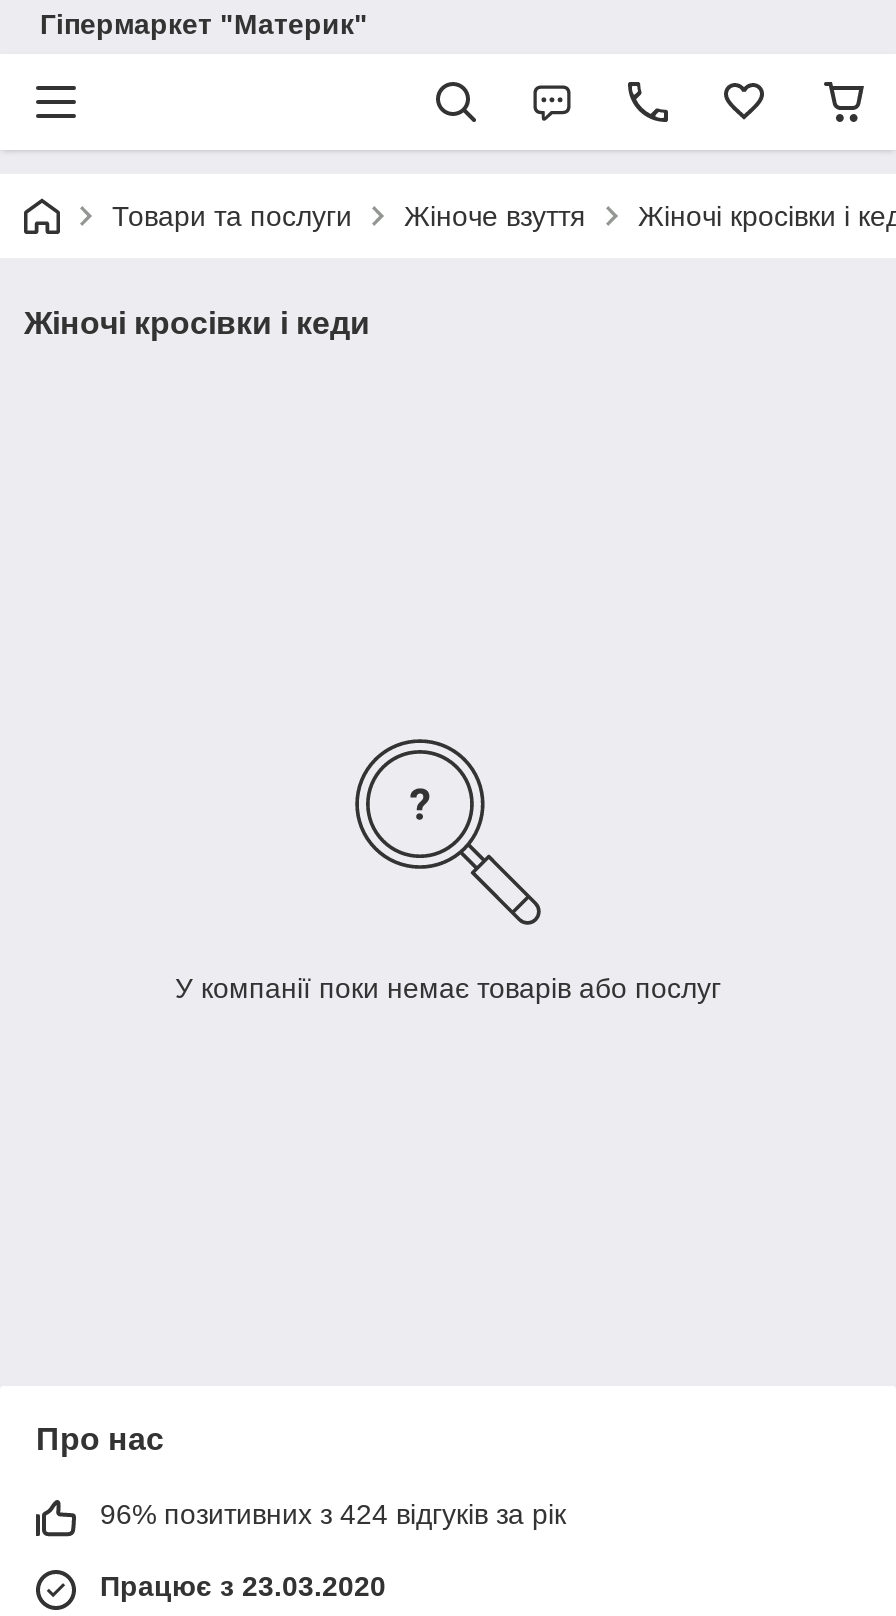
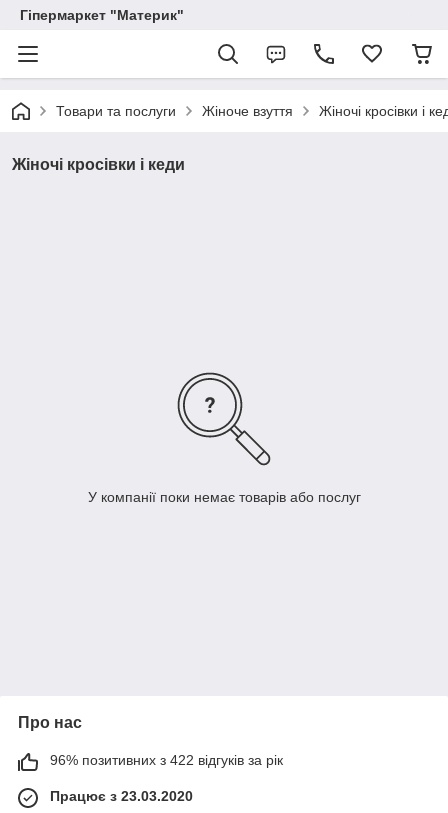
[100,1499,566,1531] 96% позитивних з 424 відгуків за рік -> [50,752,283,768] 96% позитивних з 422 відгуків за рік

